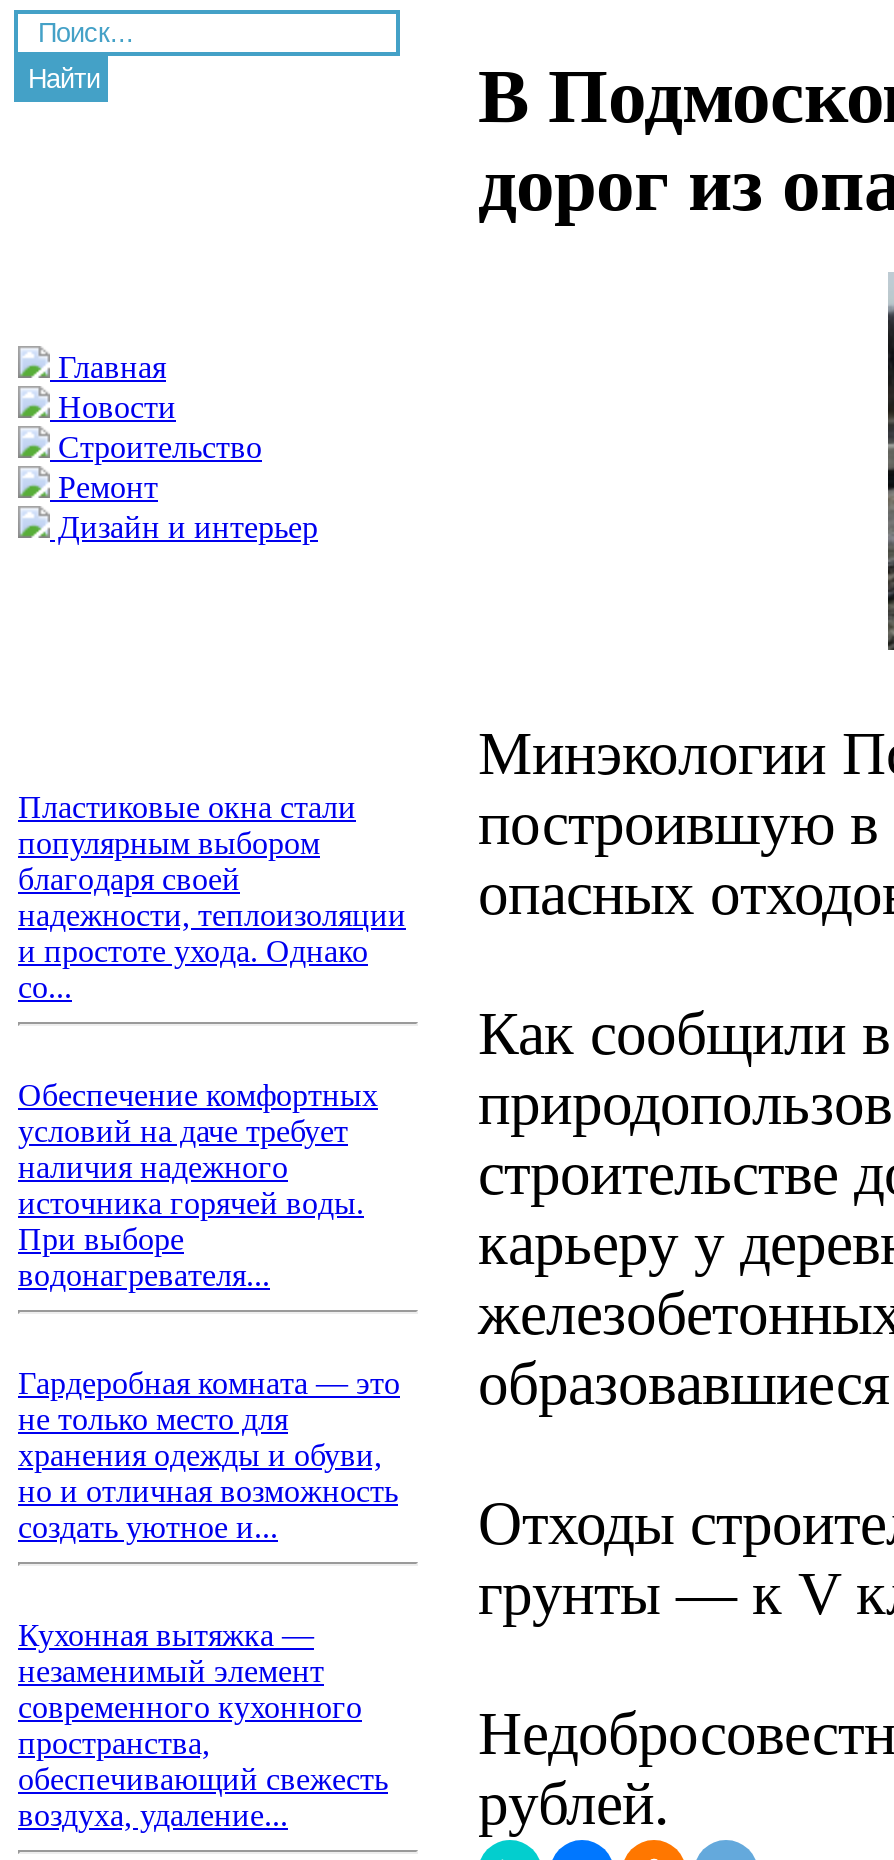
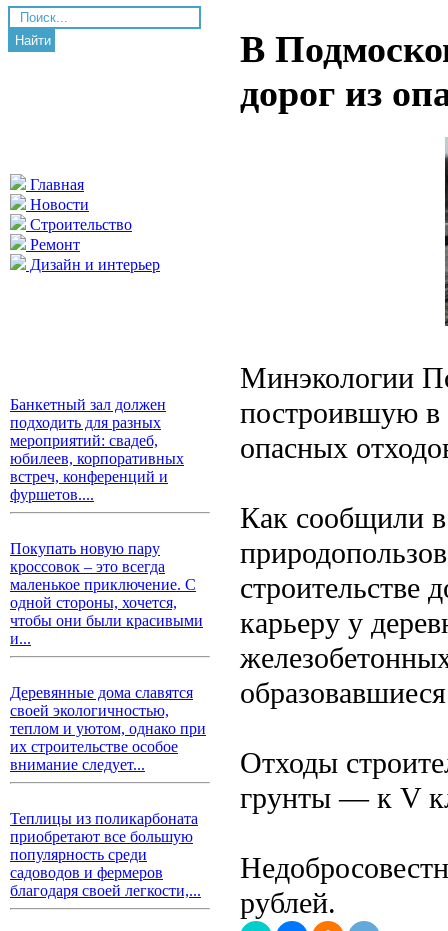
[18,790,406,1004] Пластиковые окна стали | популярным выбором | благодаря своей | надежности, теплоизоляции | и простоте ухода. Однако | со... -> [10,396,184,503] Банкетный зал должен | подходить для разных | мероприятий: свадеб, | юбилеев, корпоративных | встреч, конференций и | фуршетов....
[18,1078,378,1292] Обеспечение комфортных | условий на даче требует | наличия надежного | источника горячей воды. | При выборе | водонагревателя... -> [10,540,203,647] Покупать новую пару | кроссовок – это всегда | маленькое приключение. С | одной стороны, хочется, | чтобы они были красивыми | и...
[18,1366,400,1544] Гардеробная комната — это | не только место для | хранения одежды и обуви, | но и отличная возможность | создать уютное и... -> [10,684,206,773] Деревянные дома славятся | своей экологичностью, | теплом и уютом, однако при | их строительстве особое | внимание следует...
[18,1618,388,1832] Кухонная вытяжка — | незаменимый элемент | современного кухонного | пространства, | обеспечивающий свежесть | воздуха, удаление... -> [10,810,201,899] Теплицы из поликарбоната | приобретают все большую | популярность среди | садоводов и фермеров | благодаря своей легкости,...

